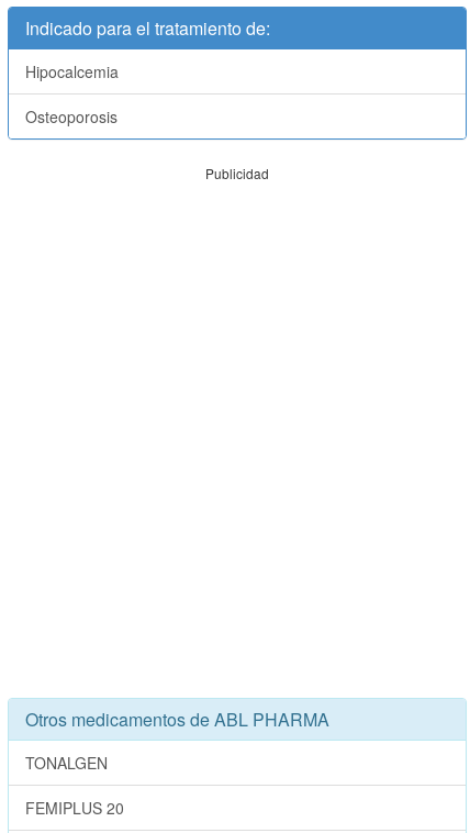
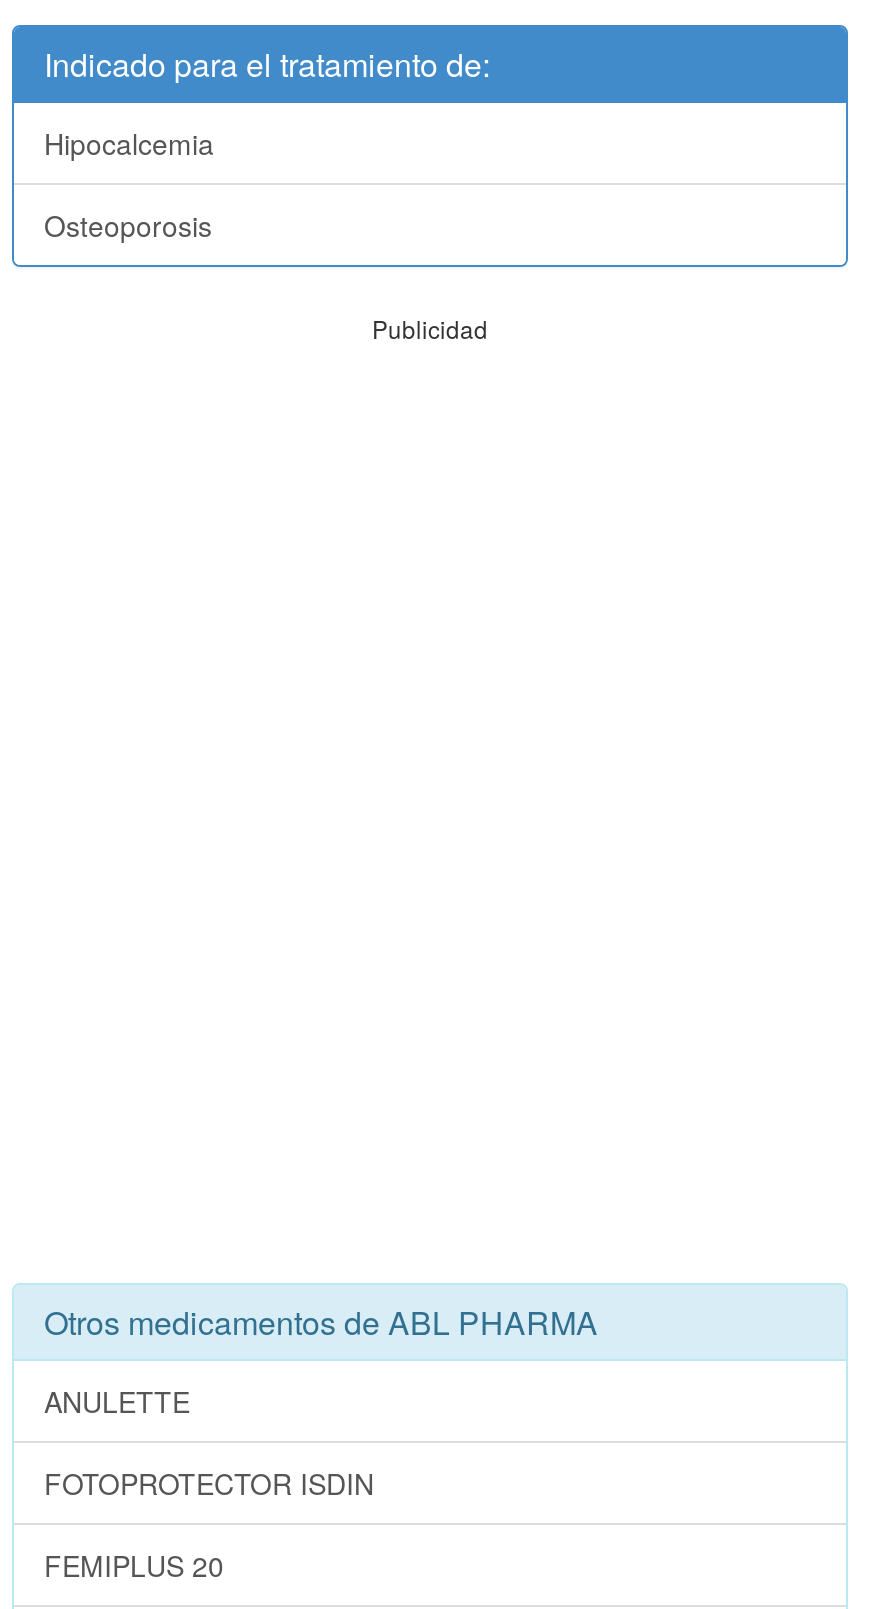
[25,752,108,774] TONALGEN -> [44,1381,374,1503] ANULETTE | FOTOPROTECTOR ISDIN

